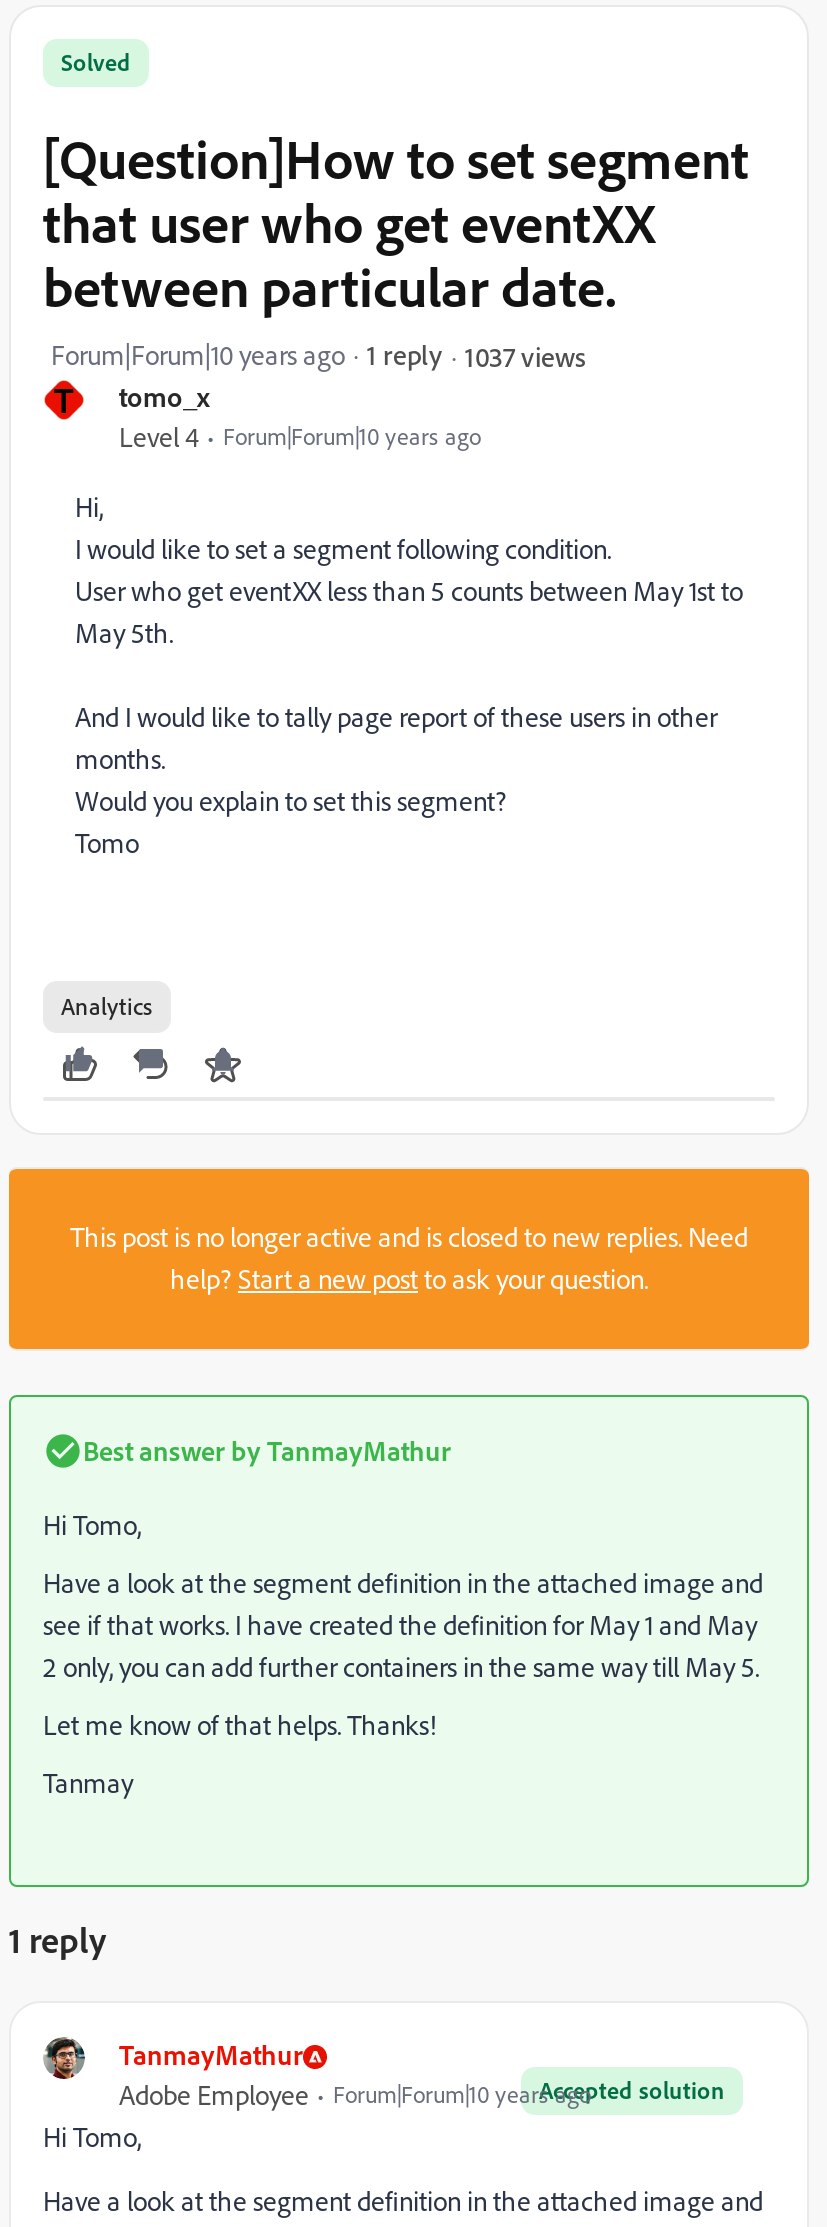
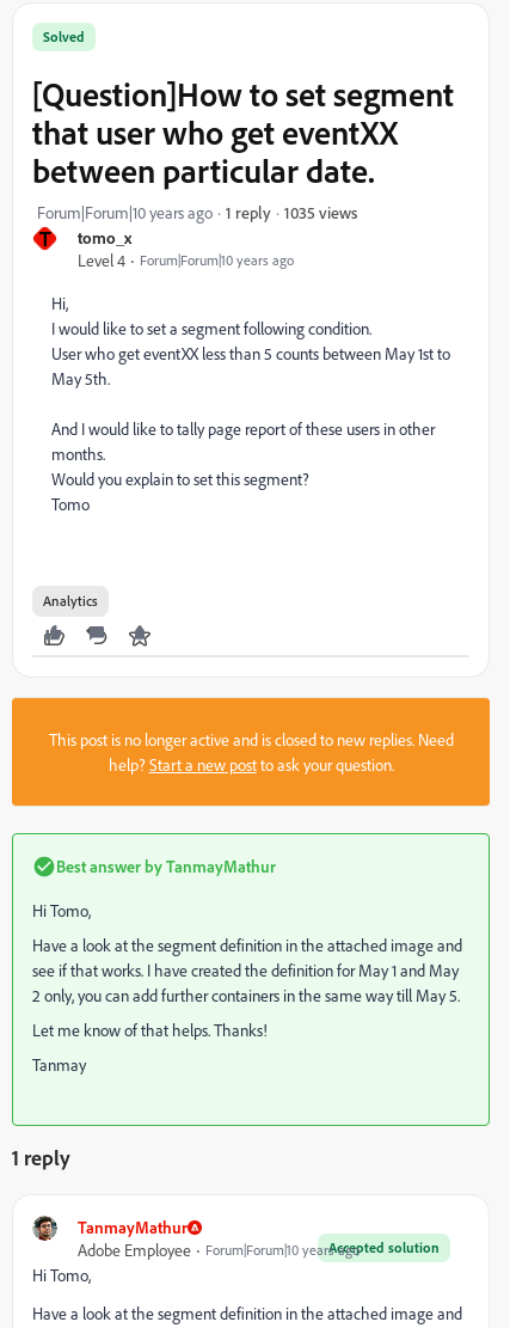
[465,338,585,372] 1037 views -> [284,201,357,222] 1035 views

